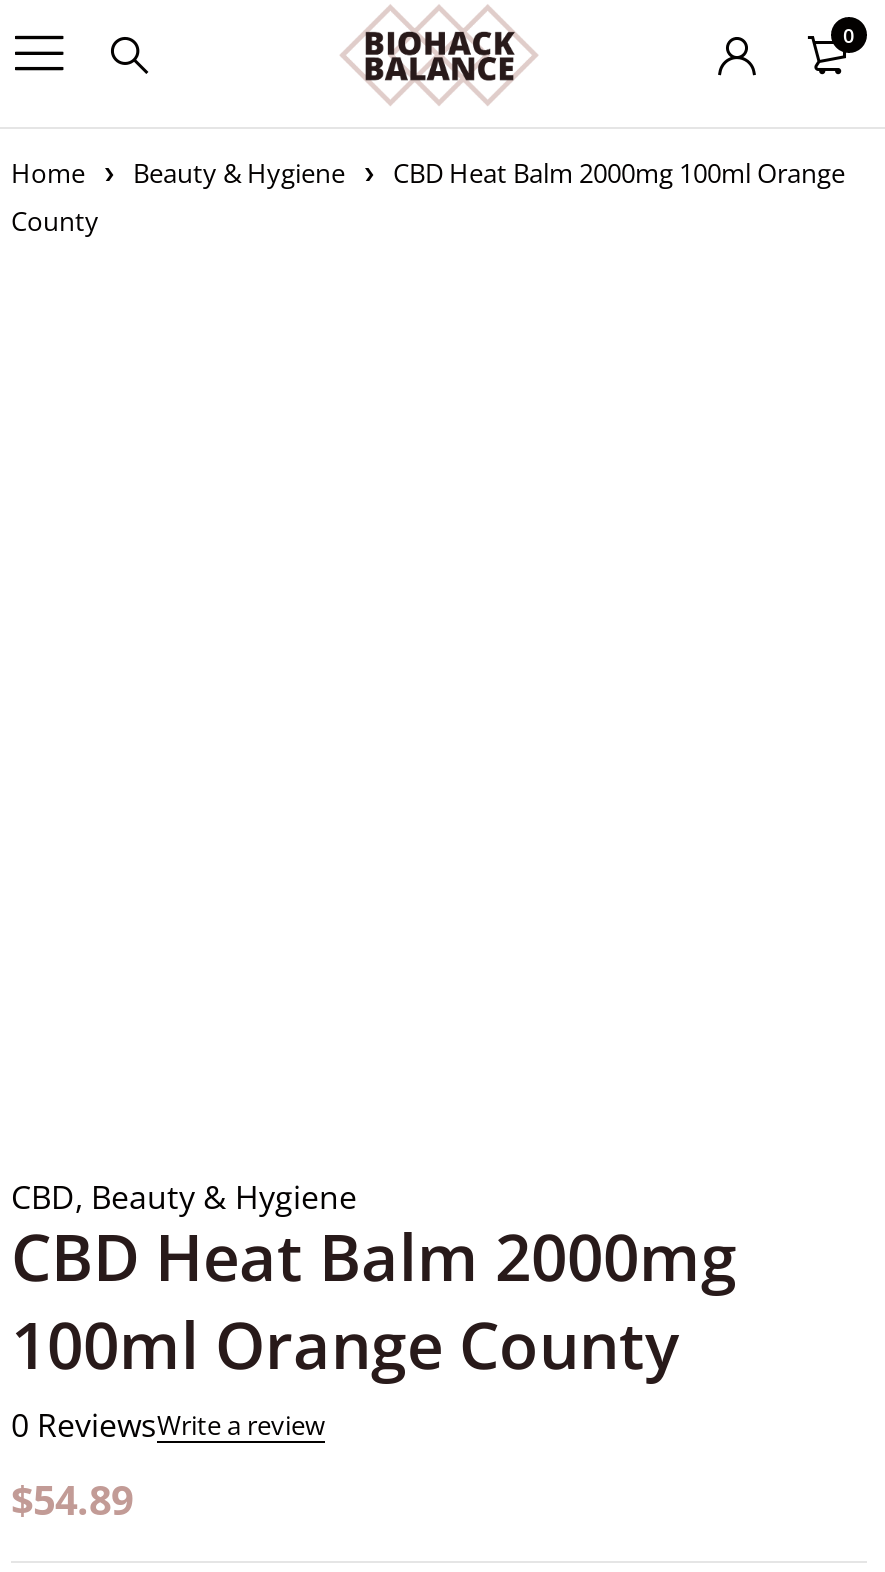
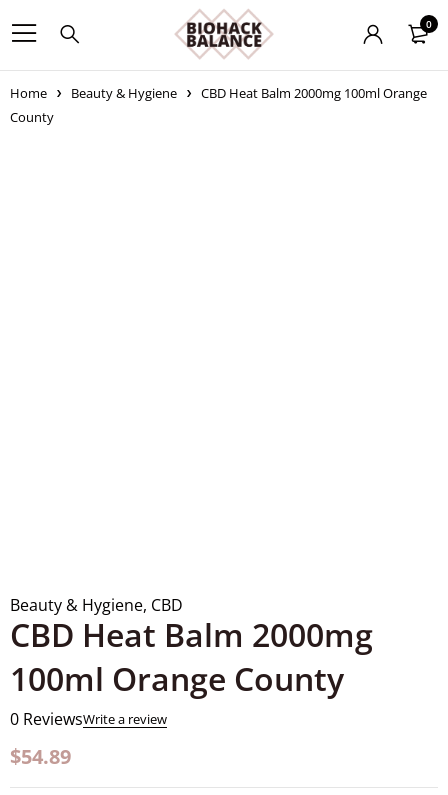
[11,1175,357,1219] CBD, Beauty & Hygiene -> [10,594,183,616] Beauty & Hygiene, CBD

